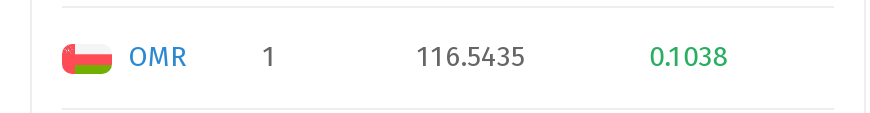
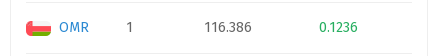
[417,40,525,74] 116.5435 -> [203,19,251,36] 116.386
[649,40,729,74] 0.1038 -> [319,19,358,36] 0.1236

